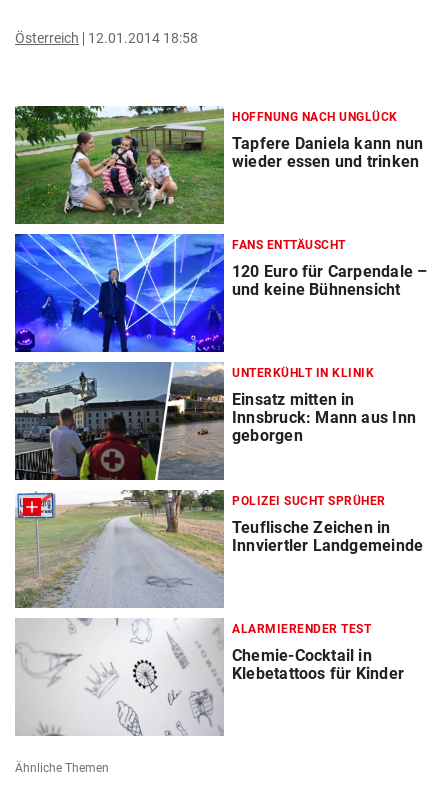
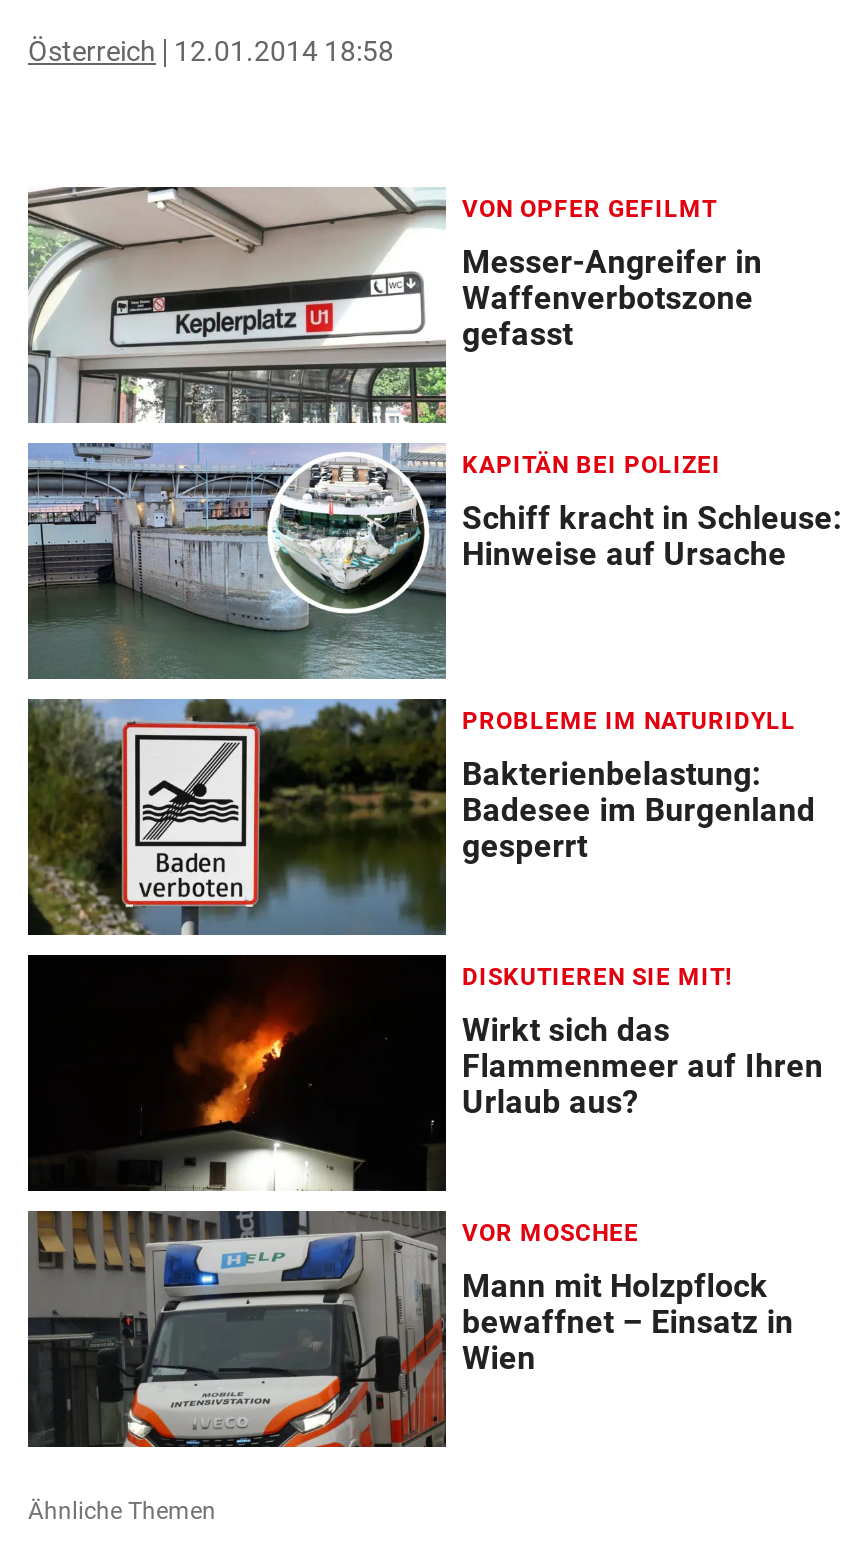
[14,105,397,225] [image] | HOFFNUNG NACH UNGLÜCK -> [28,185,717,423] [image] | VON OPFER GEFILMT
[232,134,423,171] Tapfere Daniela kann nun | wieder essen und trinken -> [462,243,762,353] Messer-Angreifer in | Waffenverbotszone | gefasst
[14,233,345,353] [image] | FANS ENTTÄUSCHT -> [26,441,721,681] [image] | KAPITÄN BEI POLIZEI
[232,262,427,299] 120 Euro für Carpendale – | und keine Bühnensicht -> [462,499,843,573] Schiff kracht in Schleuse: | Hinweise auf Ursache
[14,361,374,481] [image] | UNTERKÜHLT IN KLINIK -> [26,697,796,937] [image] | PROBLEME IM NATURIDYLL
[232,390,416,445] Einsatz mitten in | Innsbruck: Mann aus Inn | geborgen -> [462,755,815,865] Bakterienbelastung: | Badesee im Burgenland | gesperrt
[14,489,385,609] [image] | POLIZEI SUCHT SPRÜHER -> [26,953,732,1193] [image] | DISKUTIEREN SIE MIT!
[232,518,423,555] Teuflische Zeichen in | Innviertler Landgemeinde -> [462,1012,823,1122] Wirkt sich das | Flammenmeer auf Ihren | Urlaub aus?
[15,618,371,737] [image] | ALARMIERENDER TEST -> [26,1209,639,1449] [image] | VOR MOSCHEE
[232,646,404,683] Chemie-Cocktail in | Klebetattoos für Kinder -> [462,1268,794,1378] Mann mit Holzpflock | bewaffnet – Einsatz in | Wien

